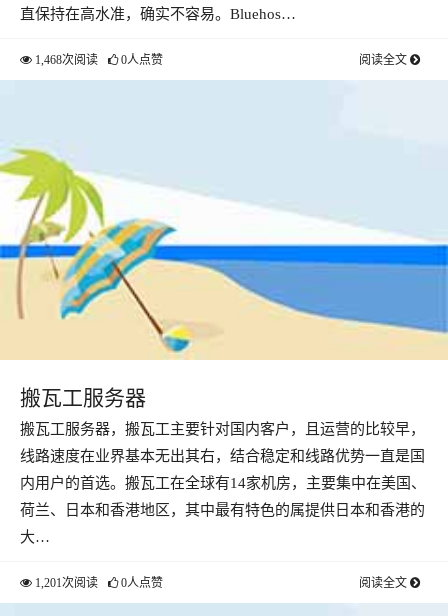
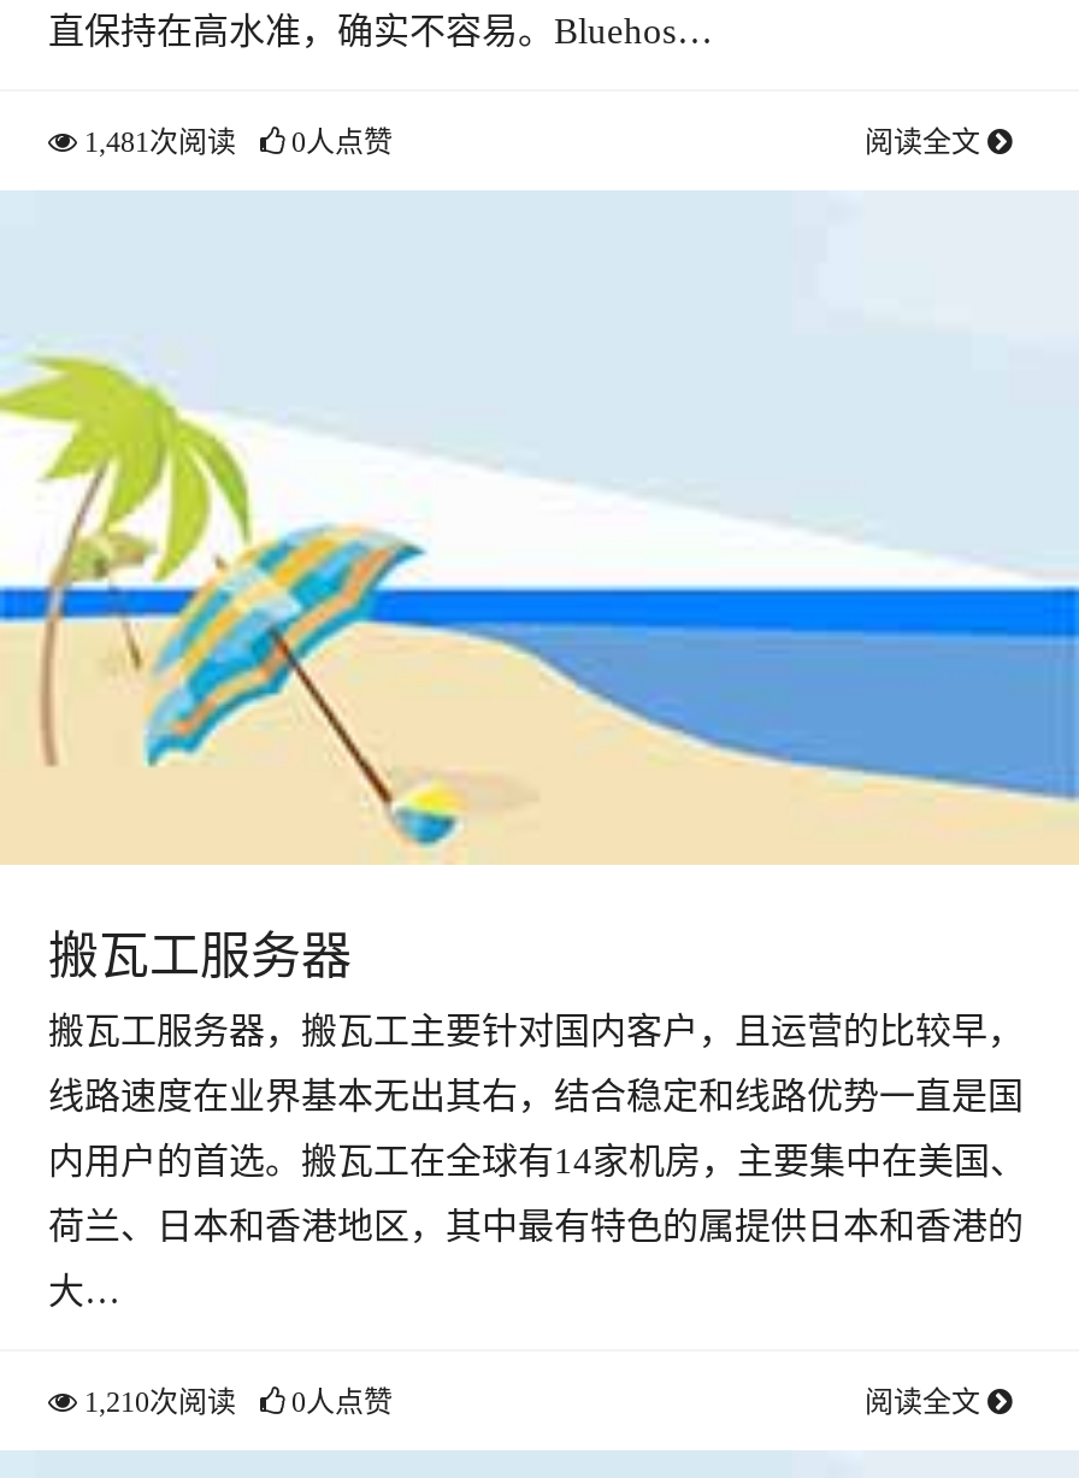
[32,53,163,67] 1,468次阅读 0人点赞 -> [77,126,393,160] 1,481次阅读 0人点赞
[32,576,163,590] 1,201次阅读 0人点赞 -> [77,1386,393,1420] 1,210次阅读 0人点赞

